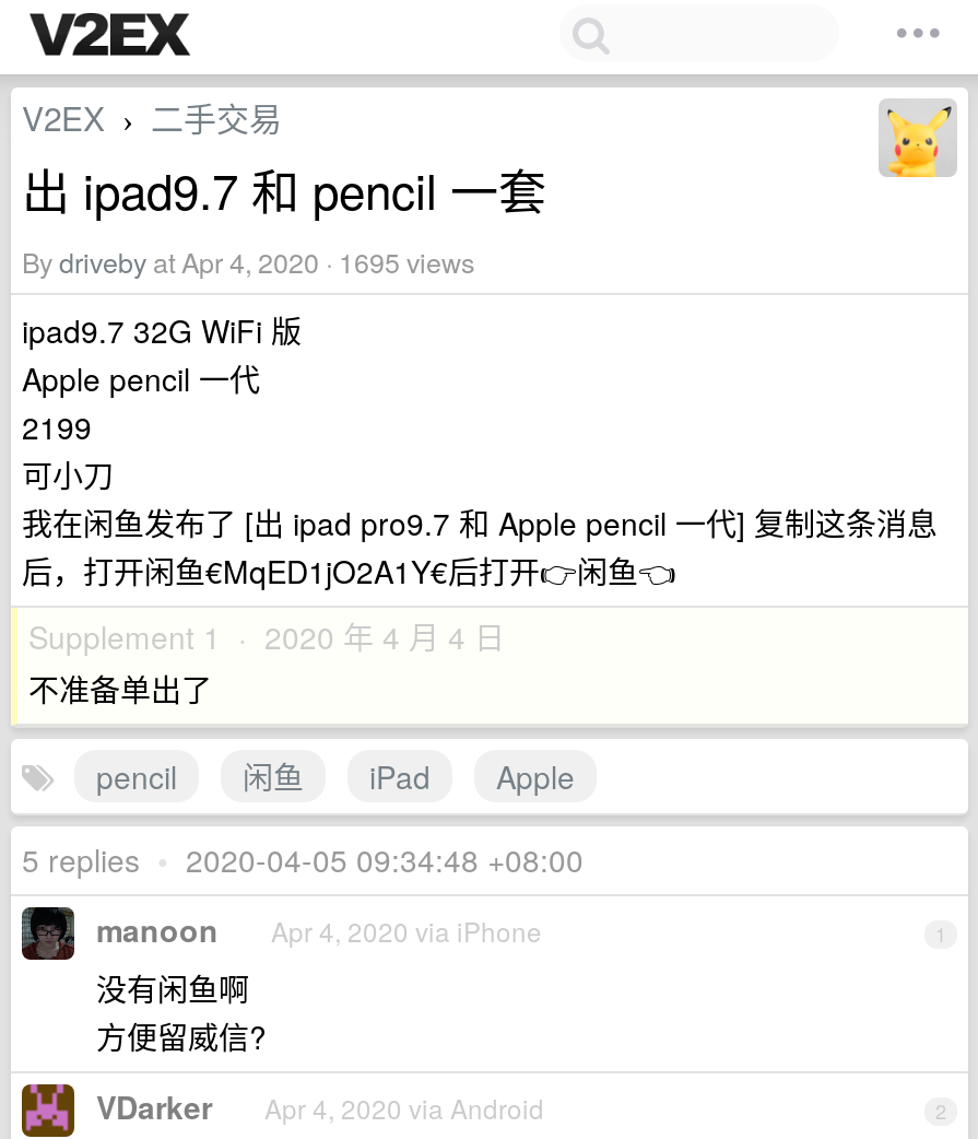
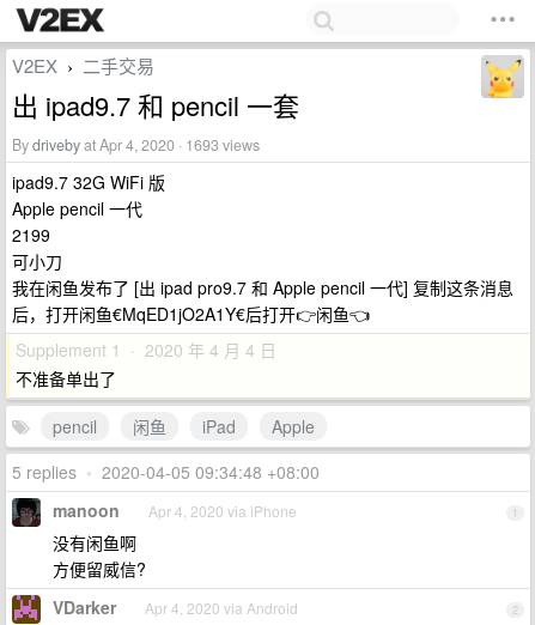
[22,243,474,282] By driveby at Apr 4, 2020 · 1695 views -> [12,134,260,156] By driveby at Apr 4, 2020 · 1693 views

